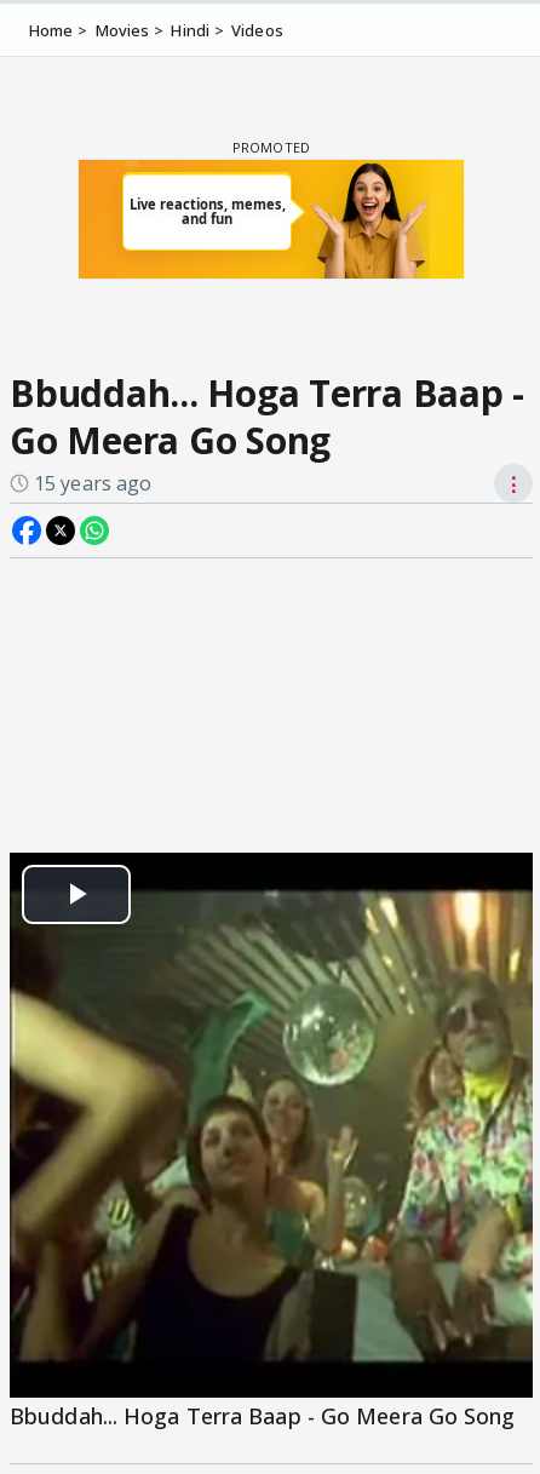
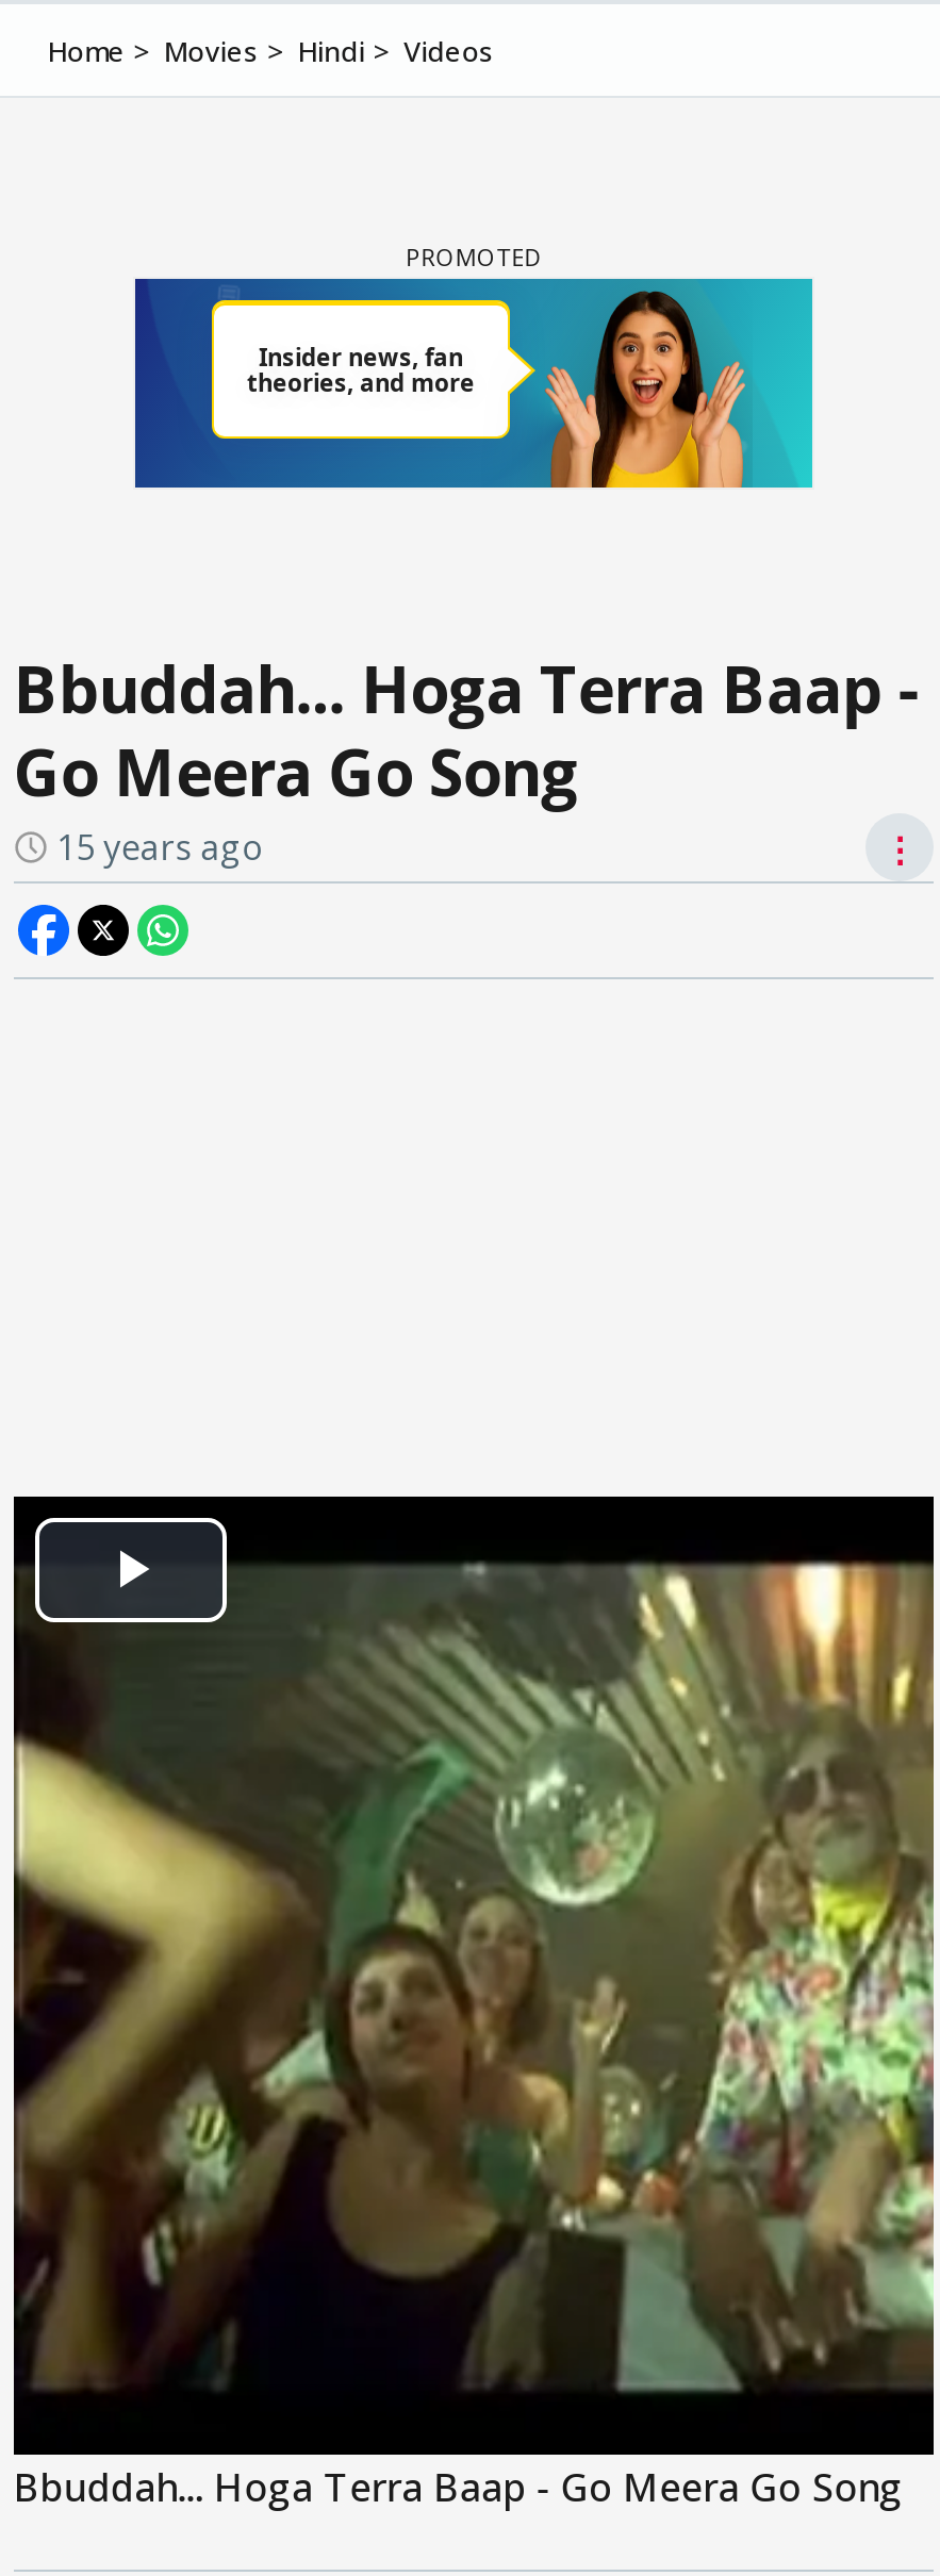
[77,159,465,280] [image] -> [133,277,814,490] [image]

